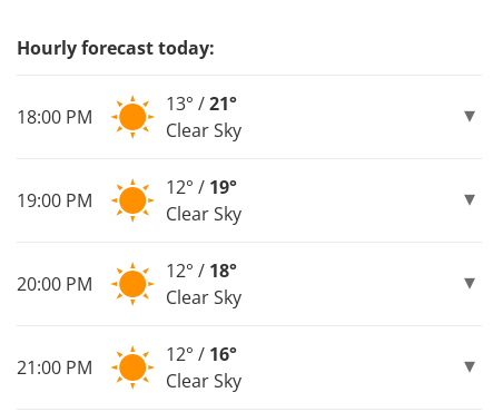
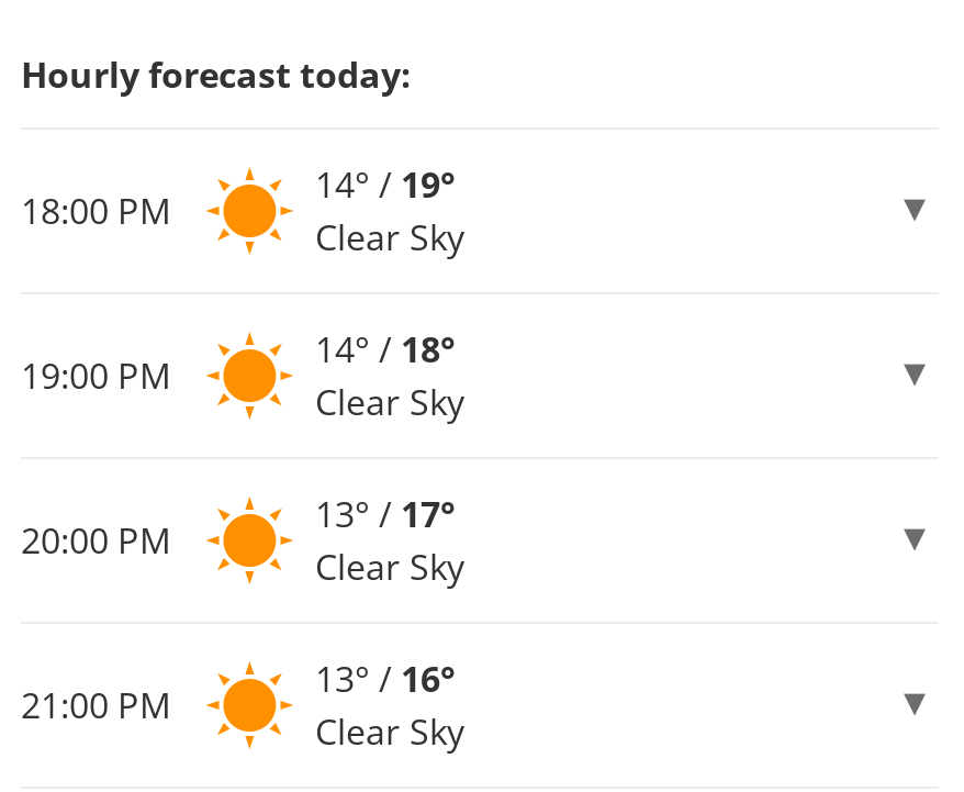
[166,91,237,116] 13° / 21° -> [315,161,456,209] 14° / 19°
[166,175,237,199] 12° / 19° -> [315,325,456,374] 14° / 18°
[166,258,237,283] 12° / 18° -> [315,490,456,538] 13° / 17°
[166,342,237,366] 12° / 16° -> [315,655,456,703] 13° / 16°

